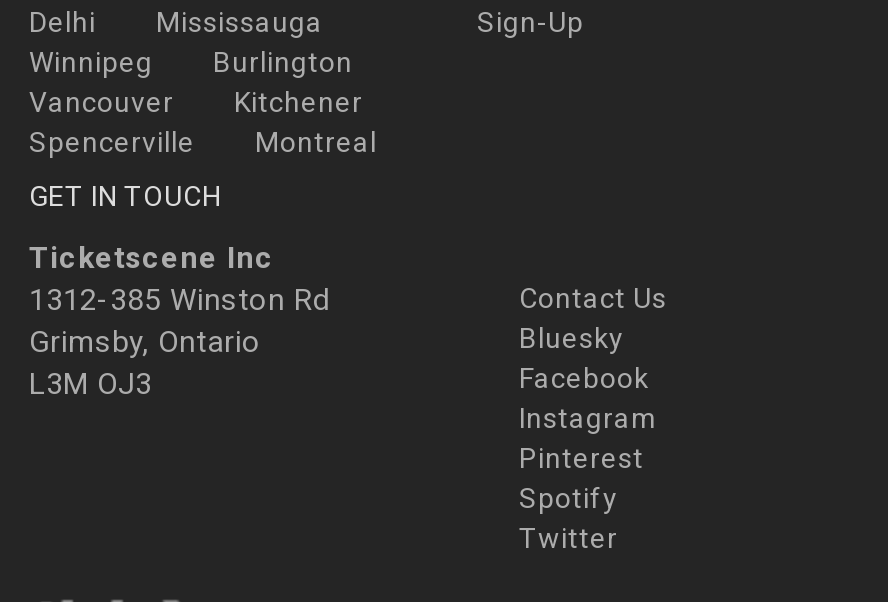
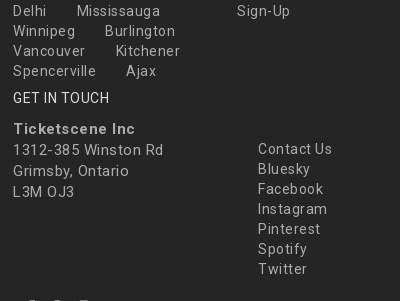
[255,126,377,158] Montreal -> [126,63,156,79] Ajax

